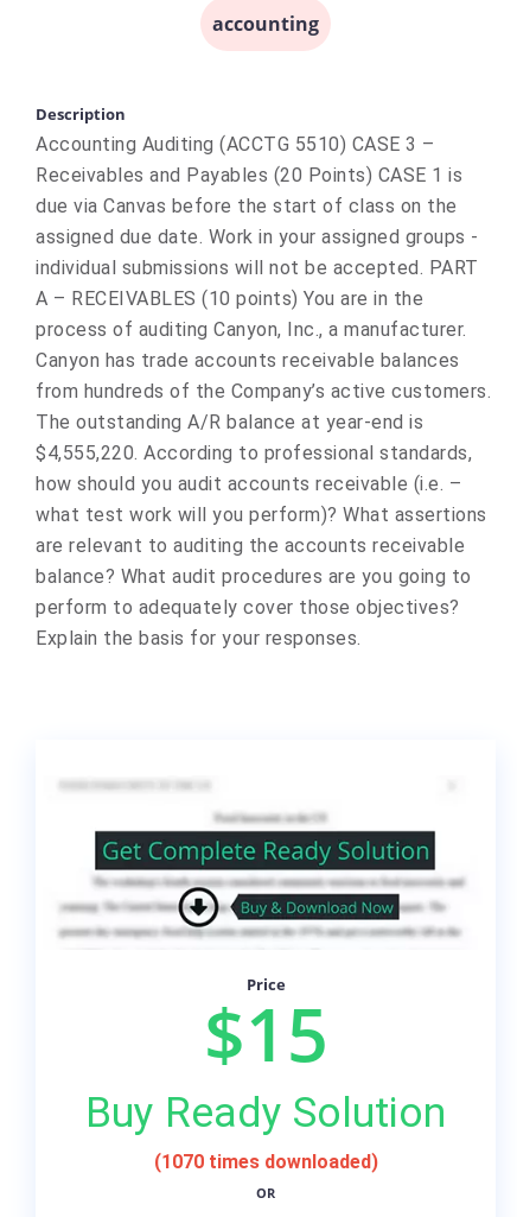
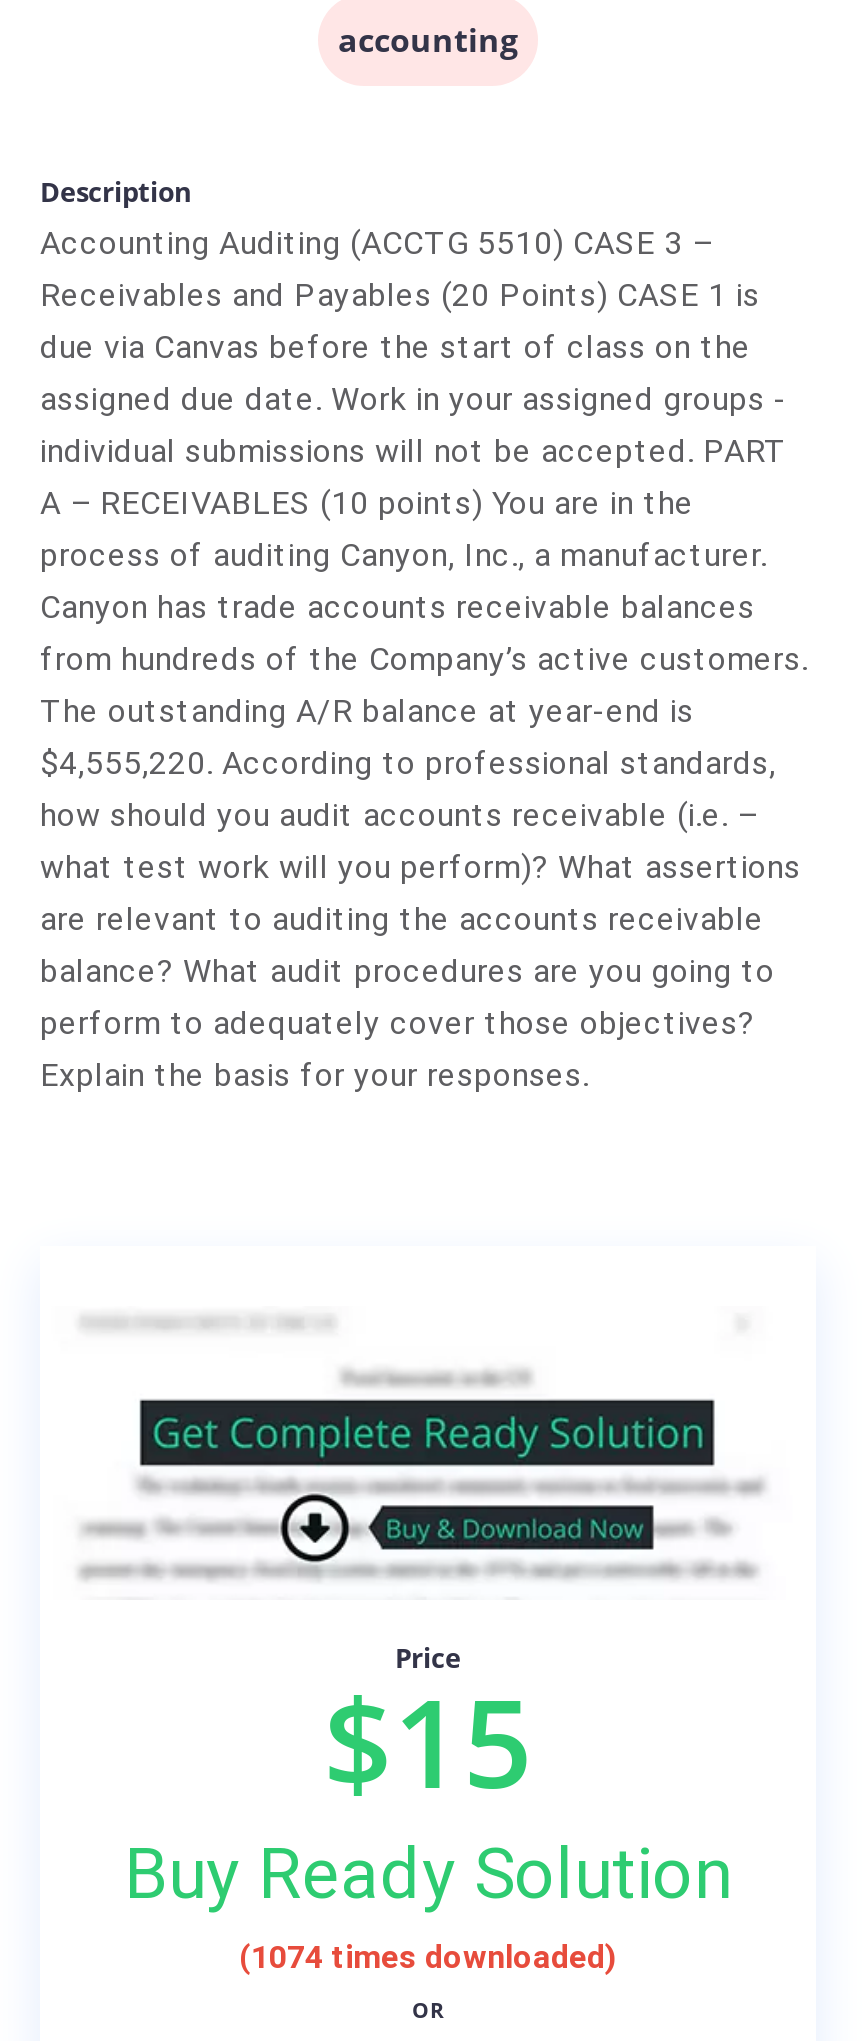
[154,1151,378,1174] (1070 times downloaded) -> [239,1939,617,1977] (1074 times downloaded)

